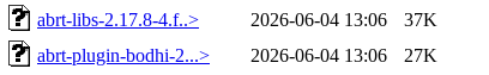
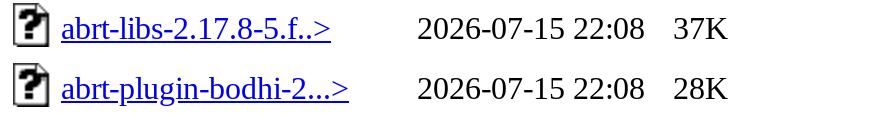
[37,9,387,30] abrt-libs-2.17.8-4.f..> | 2026-06-04 13:06 -> [61,11,645,45] abrt-libs-2.17.8-5.f..> | 2026-07-15 22:08
[250,45,437,65] 2026-06-04 13:06 | 27K -> [417,71,729,105] 2026-07-15 22:08 | 28K

